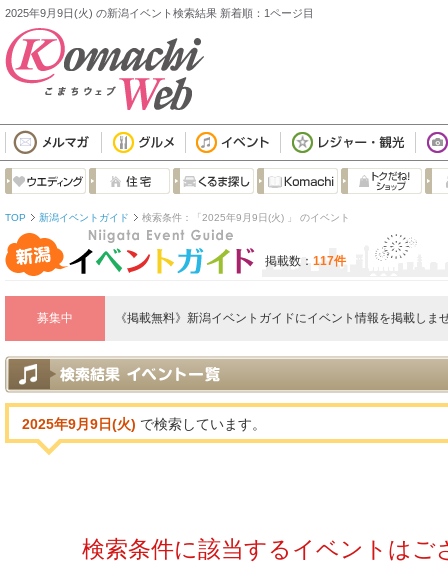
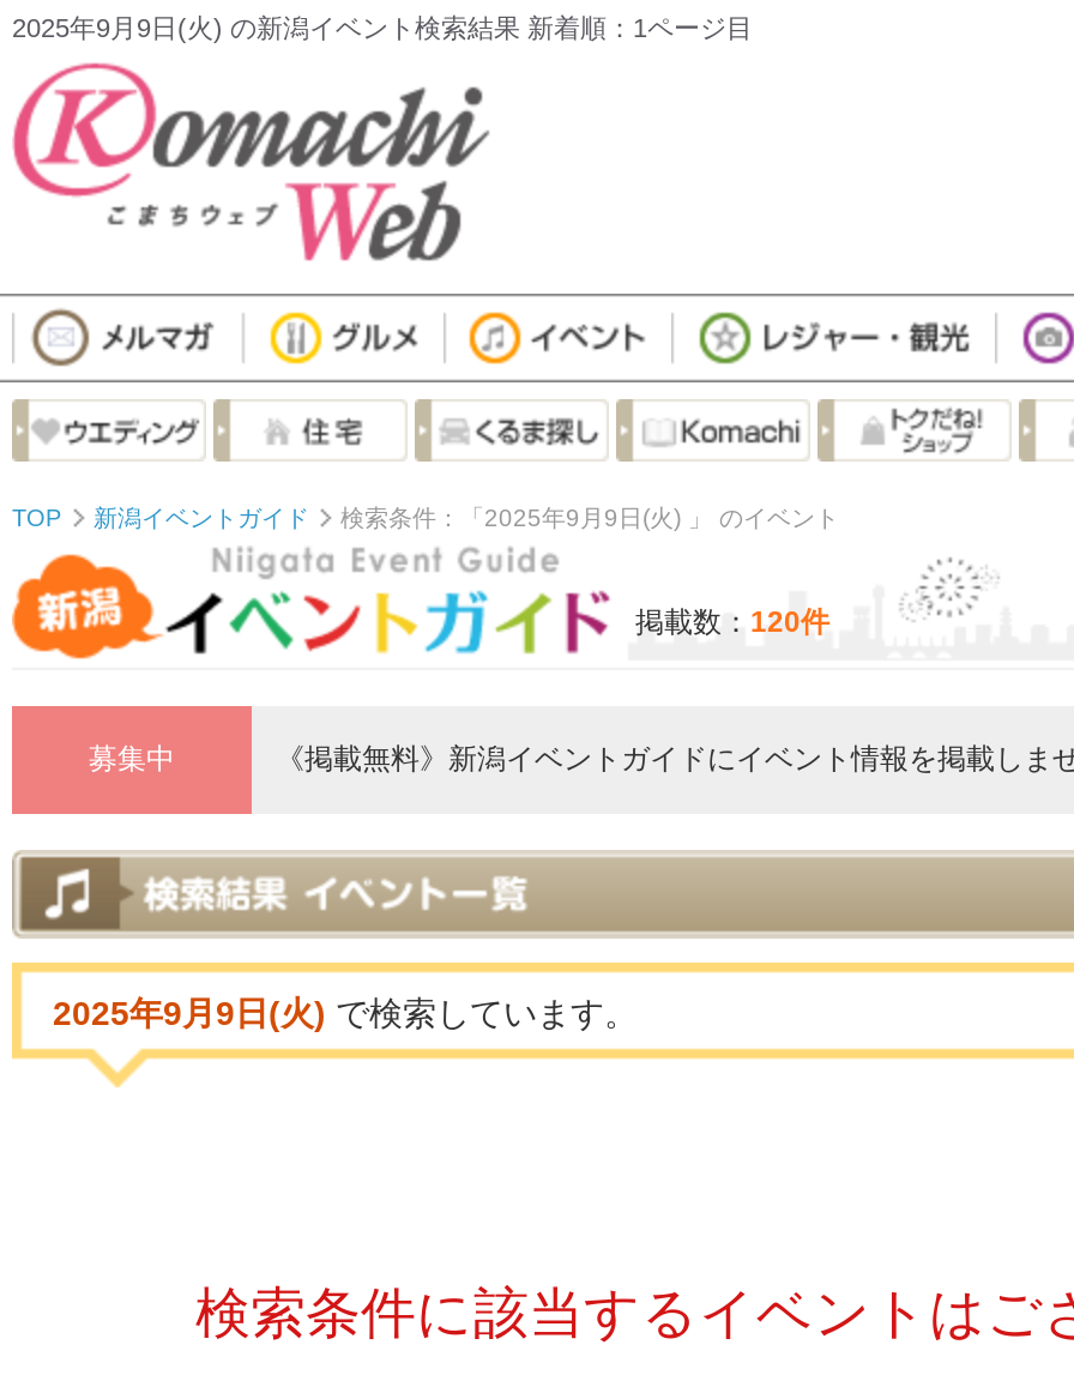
[265,254,346,268] 掲載数：117件 -> [635,605,829,639] 掲載数：120件

